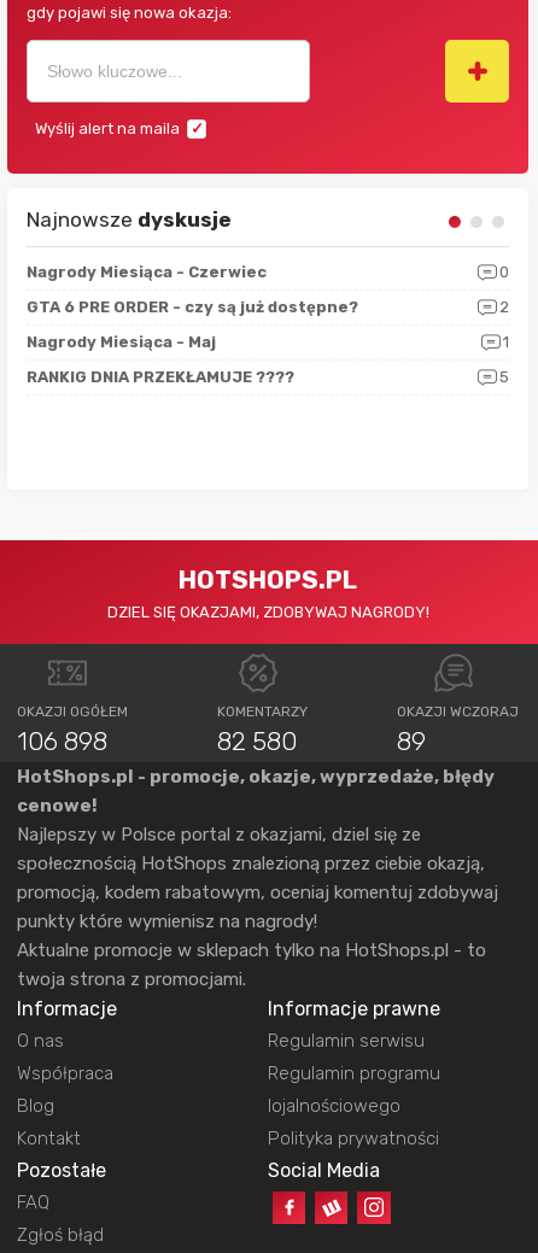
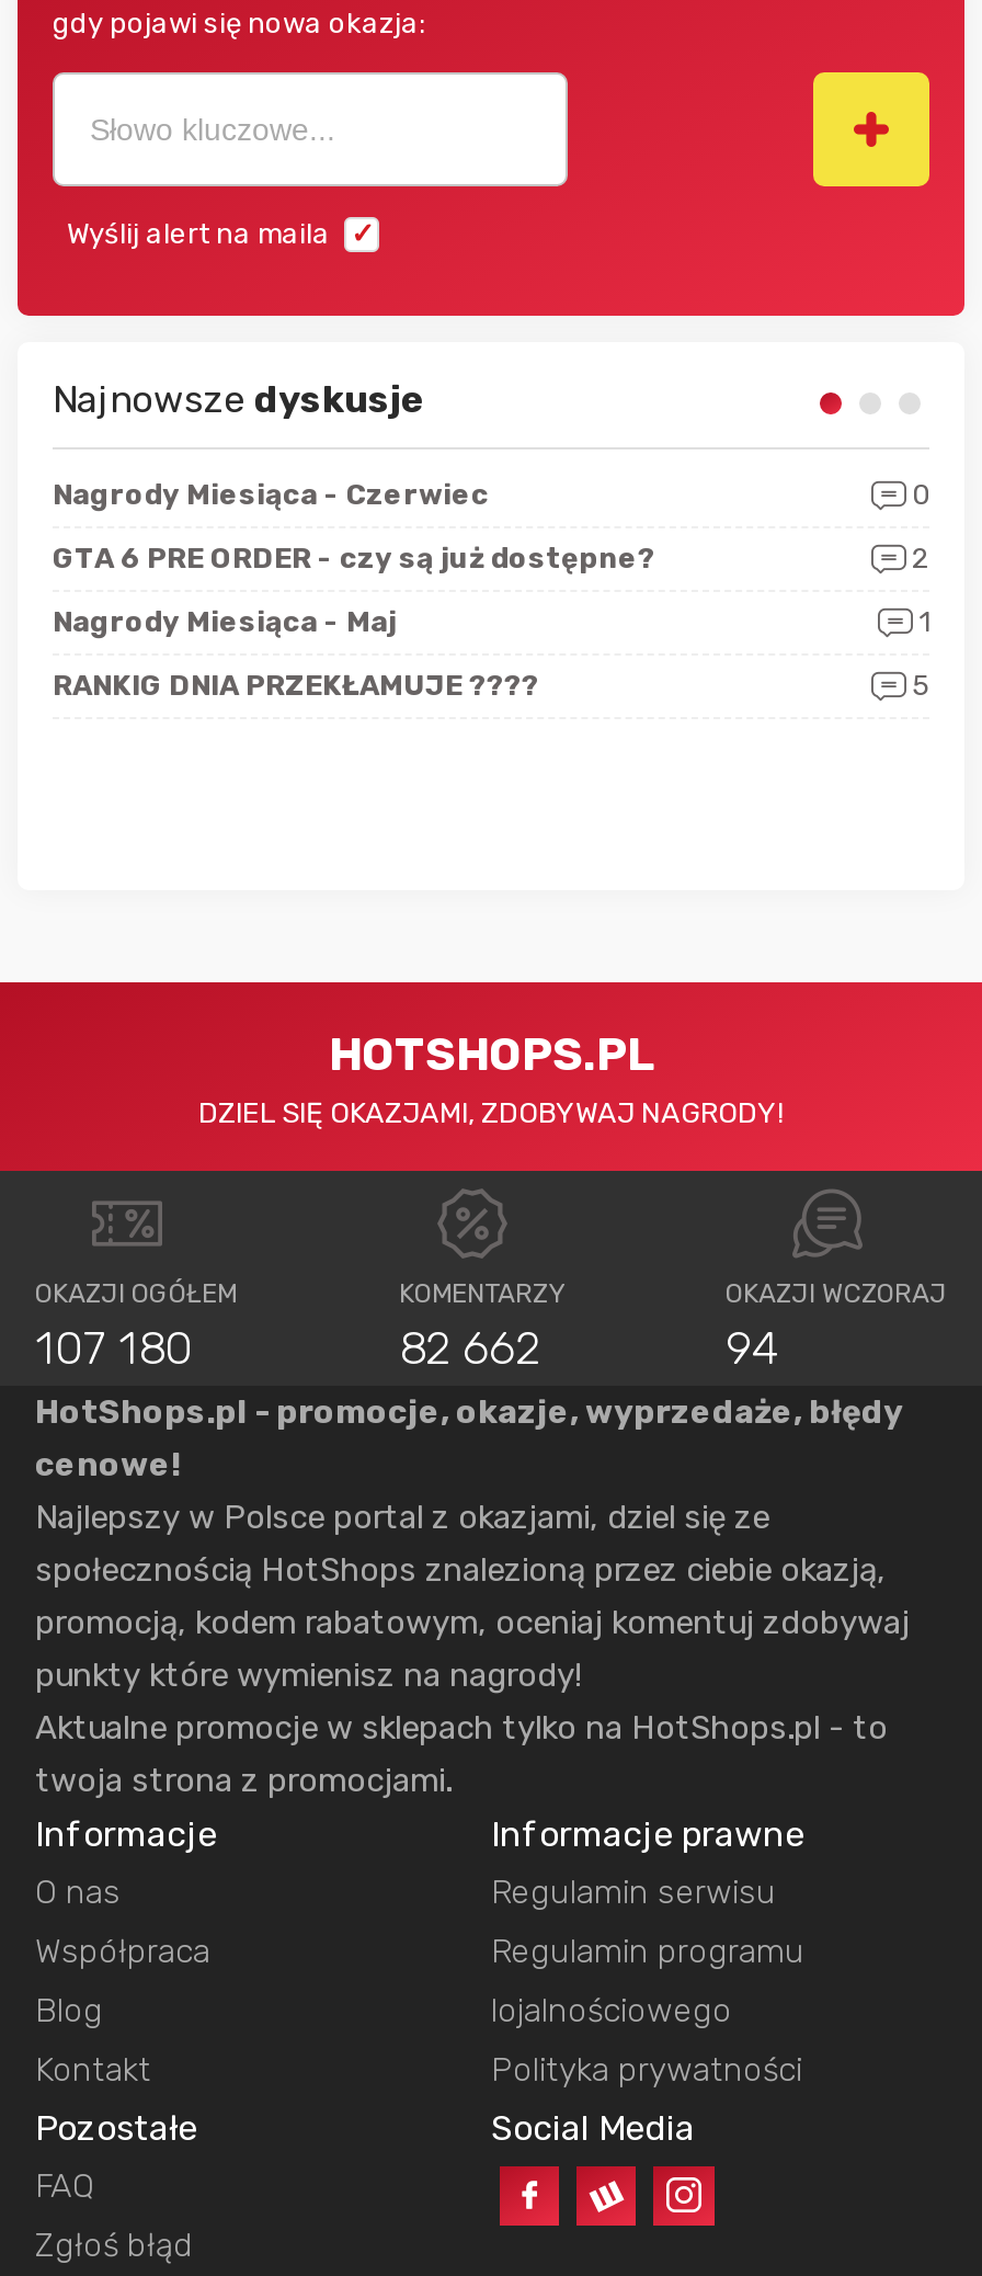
[17,726,107,756] 106 898 -> [35,1320,193,1374] 107 180
[217,726,297,756] 82 580 -> [399,1320,541,1374] 82 662
[397,726,426,756] 89 -> [726,1320,778,1374] 94

